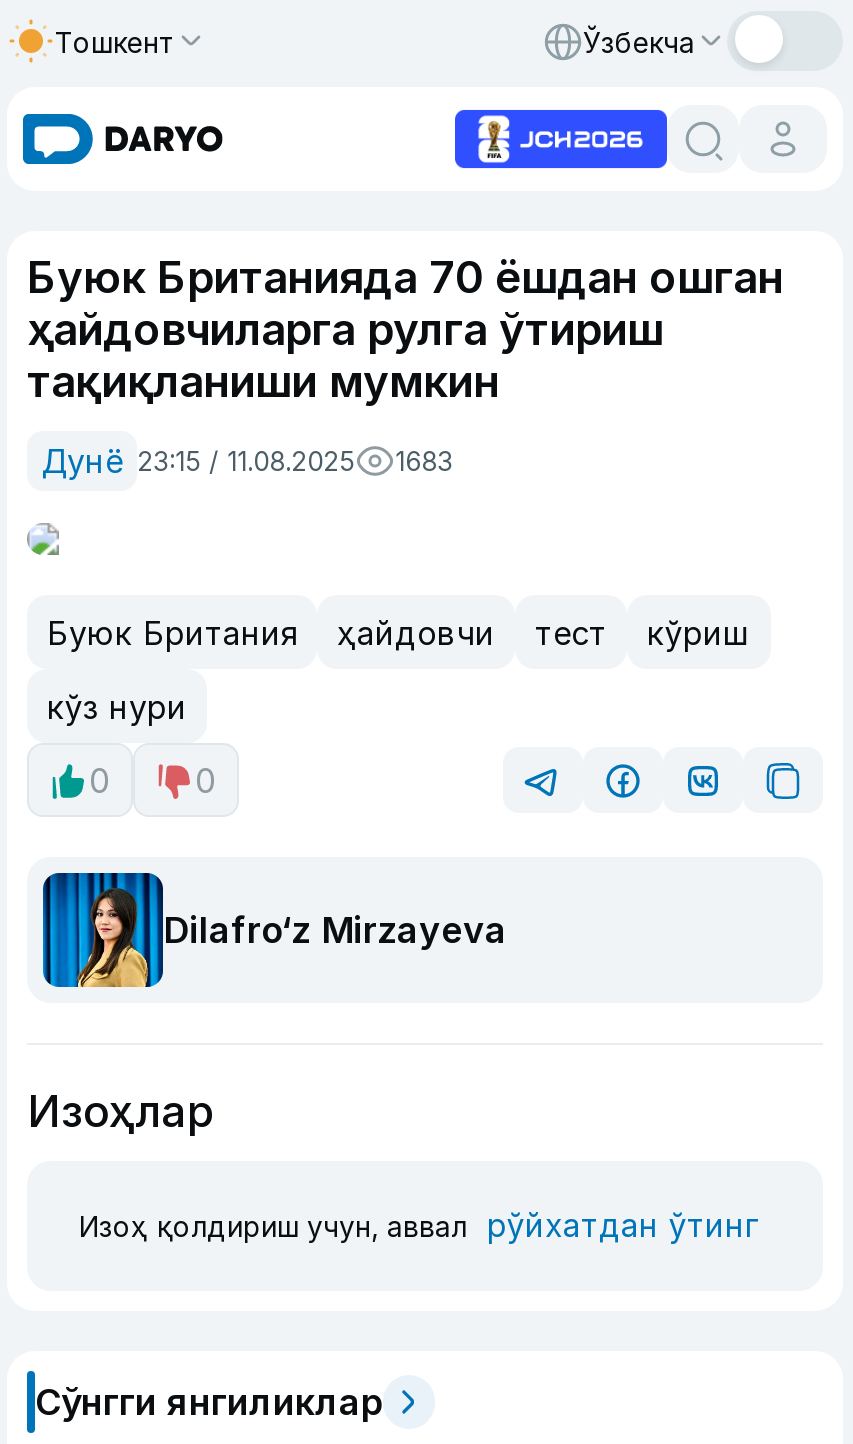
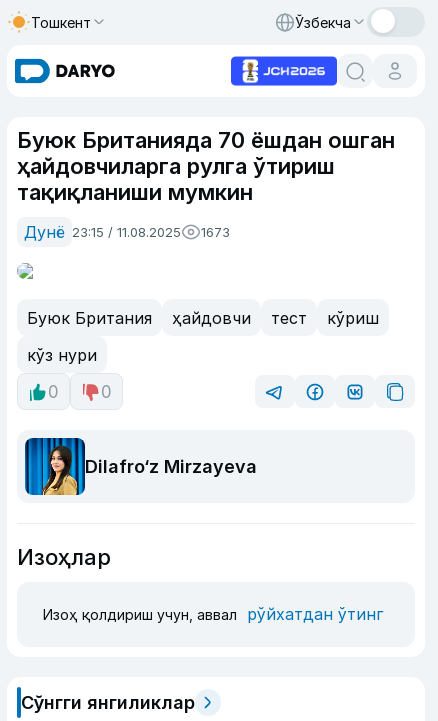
[41,441,453,481] Дунё 23:15 / 11.08.2025 1683 -> [24,222,230,242] Дунё 23:15 / 11.08.2025 1673

